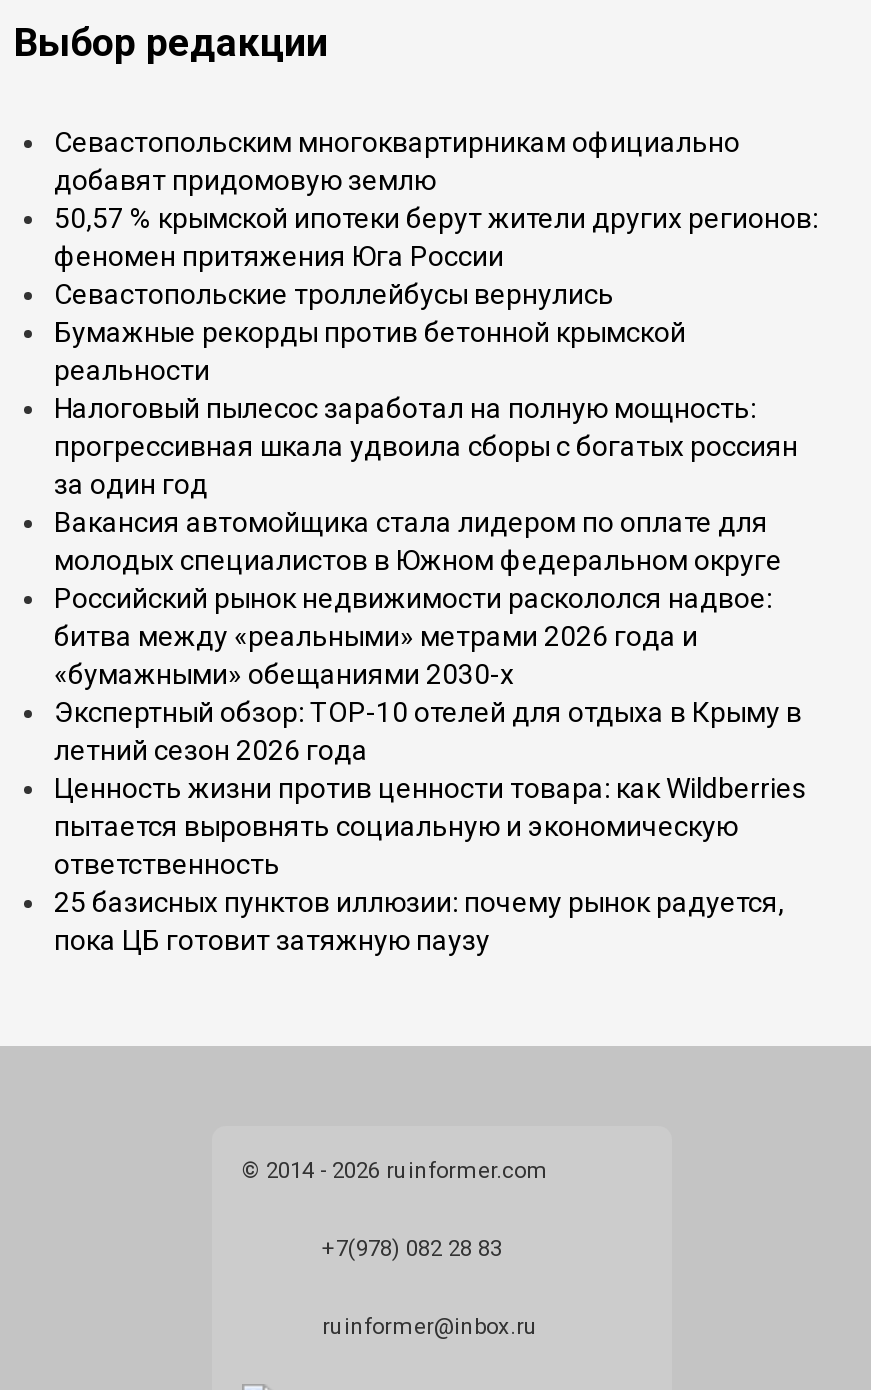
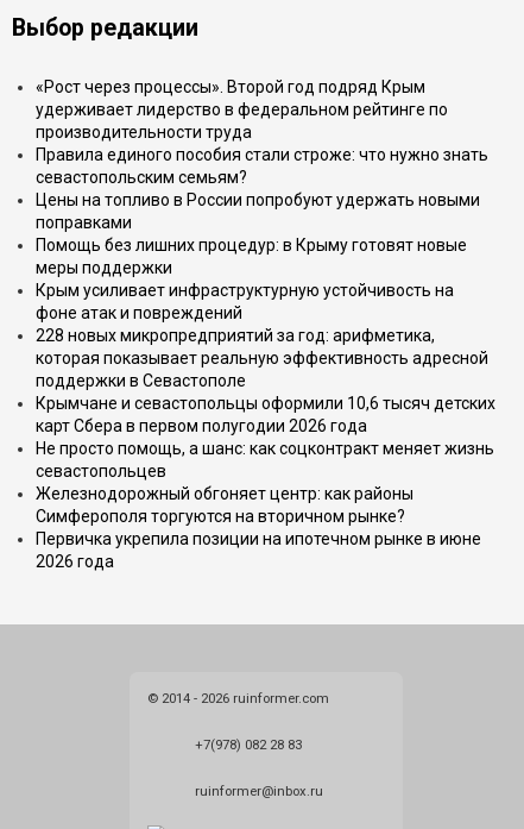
[54,126,818,956] Севастопольским многоквартирникам официально | добавят придомовую землю | 50,57 % крымской ипотеки берут жители других регионов: | феномен притяжения Юга России | Севастопольские троллейбусы вернулись | Бумажные рекорды против бетонной крымской | реальности | Налоговый пылесос заработал на полную мощность: | прогрессивная шкала удвоила сборы с богатых россиян | за один год | Вакансия автомойщика стала лидером по оплате для | молодых специалистов в Южном федеральном округе | Российский рынок недвижимости раскололся надвое: | битва между «реальными» метрами 2026 года и | «бумажными» обещаниями 2030-х | Экспертный обзор: ТОР-10 отелей для отдыха в Крыму в | летний сезон 2026 года | Ценность жизни против ценности товара: как Wildberries | пытается выровнять социальную и экономическую | ответственность | 25 базисных пунктов иллюзии: почему рынок радуется, | пока ЦБ готовит затяжную паузу -> [36,77,495,571] «Рост через процессы». Второй год подряд Крым | удерживает лидерство в федеральном рейтинге по | производительности труда | Правила единого пособия стали строже: что нужно знать | севастопольским семьям? | Цены на топливо в России попробуют удержать новыми | поправками | Помощь без лишних процедур: в Крыму готовят новые | меры поддержки | Крым усиливает инфраструктурную устойчивость на | фоне атак и повреждений | 228 новых микропредприятий за год: арифметика, | которая показывает реальную эффективность адресной | поддержки в Севастополе | Крымчане и севастопольцы оформили 10,6 тысяч детских | карт Сбера в первом полугодии 2026 года | Не просто помощь, а шанс: как соцконтракт меняет жизнь | севастопольцев | Железнодорожный обгоняет центр: как районы | Симферополя торгуются на вторичном рынке? | Первичка укрепила позиции на ипотечном рынке в июне | 2026 года

